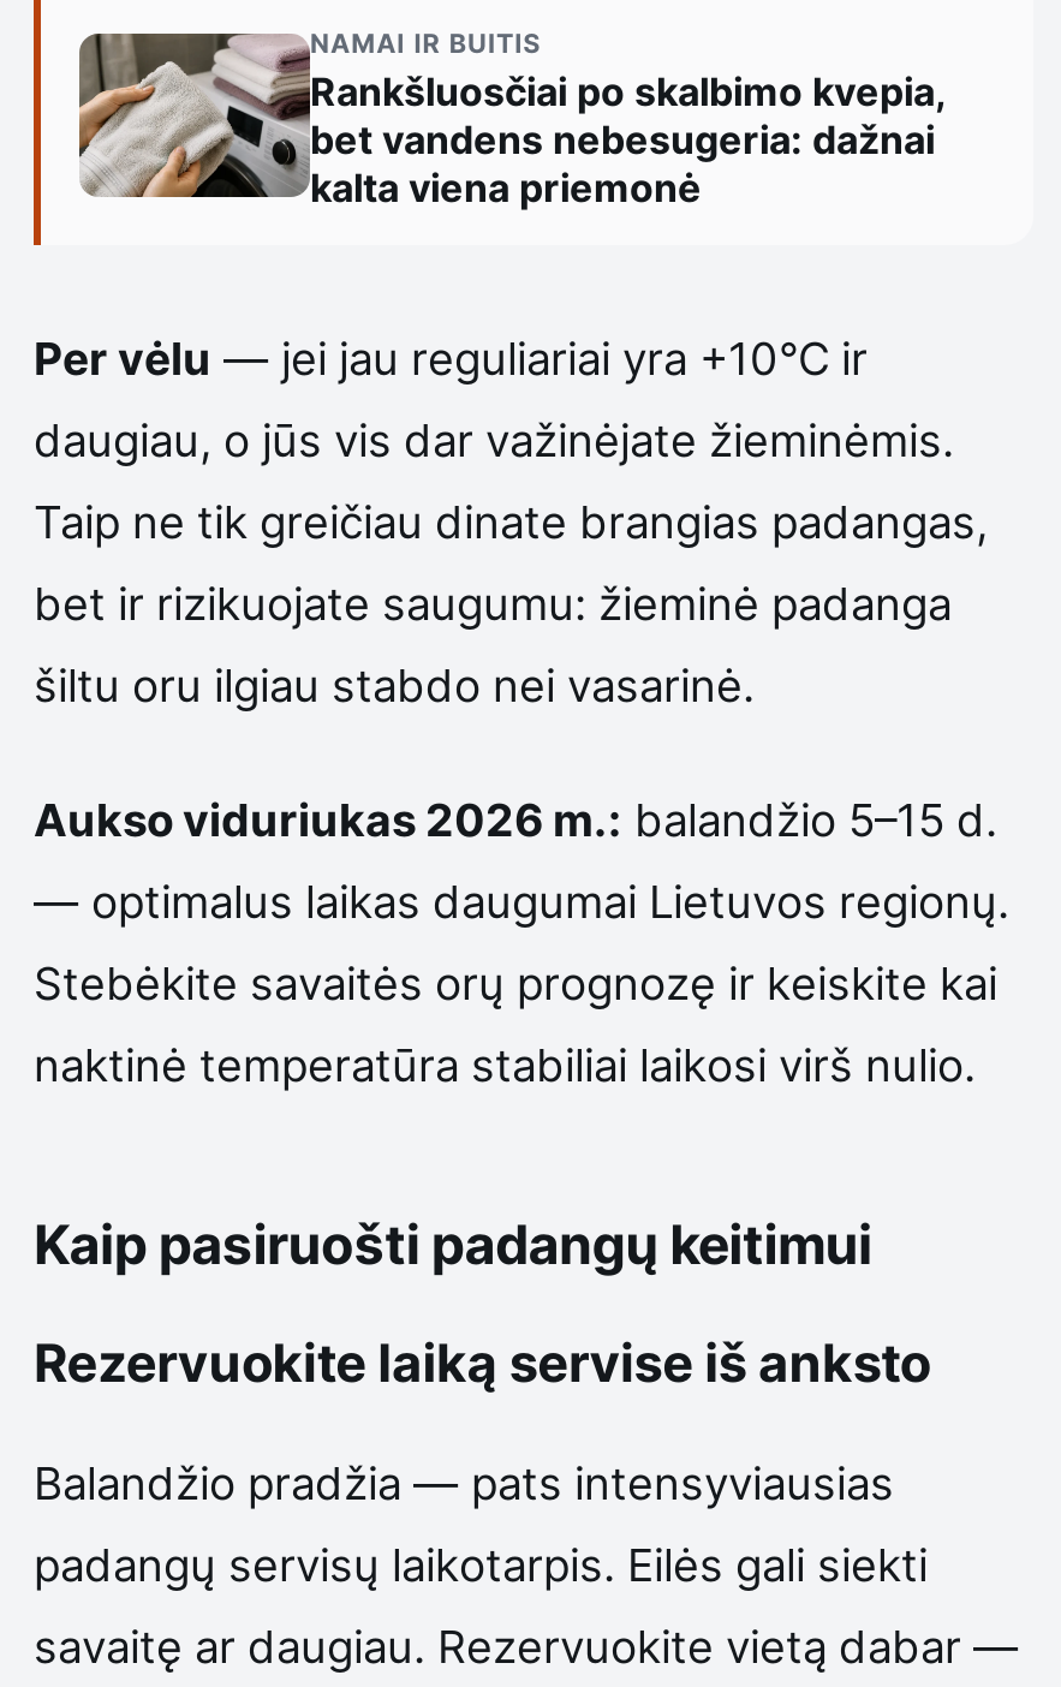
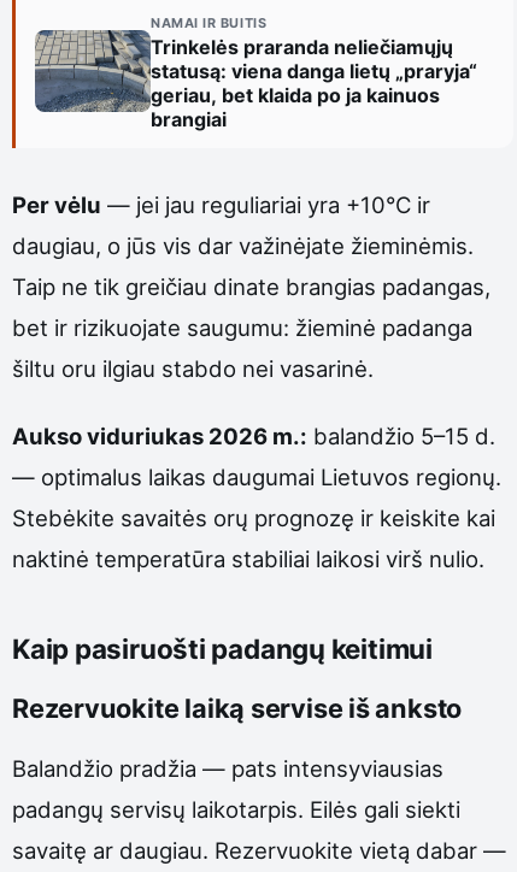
[79,31,947,211] [image] | Rankšluosčiai po skalbimo kvepia, | bet vandens nebesugeria: dažnai | kalta viena priemonė -> [34,18,477,131] [image] | Trinkelės praranda neliečiamųjų | statusą: viena danga lietų „praryja“ | geriau, bet klaida po ja kainuos | brangiai

